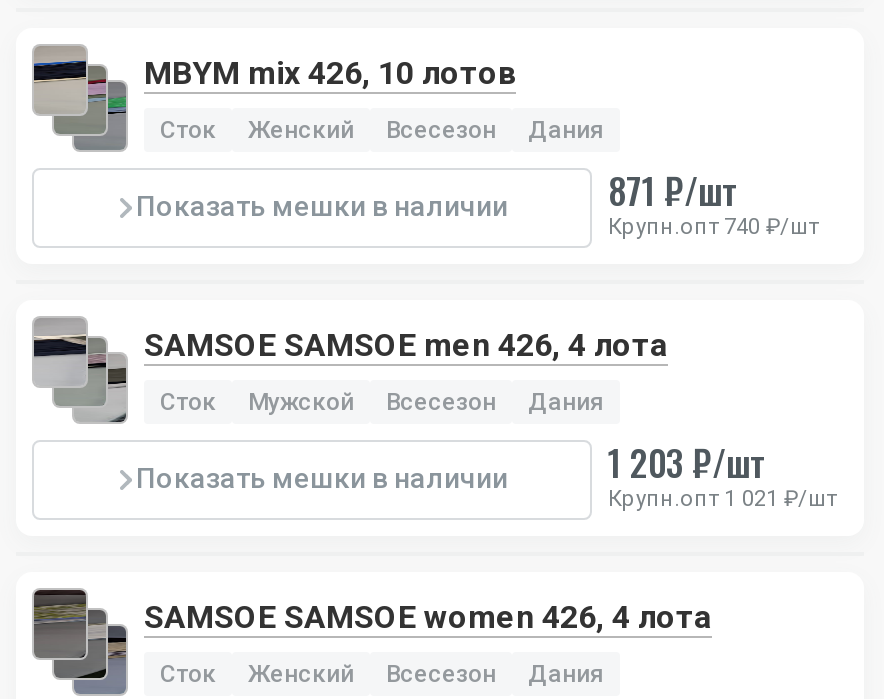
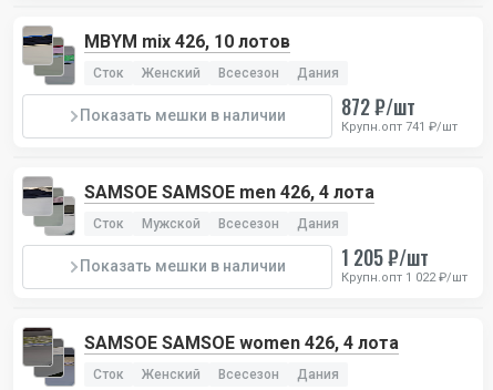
[608,163,738,215] 871 ₽/шт -> [341,92,415,120] 872 ₽/шт
[608,213,818,239] Крупн.опт 740 ₽/шт -> [341,119,458,134] Крупн.опт 741 ₽/шт
[608,435,766,487] 1 203 ₽/шт -> [341,242,429,271] 1 205 ₽/шт
[608,485,836,511] Крупн.опт 1 021 ₽/шт -> [341,270,468,284] Крупн.опт 1 022 ₽/шт

